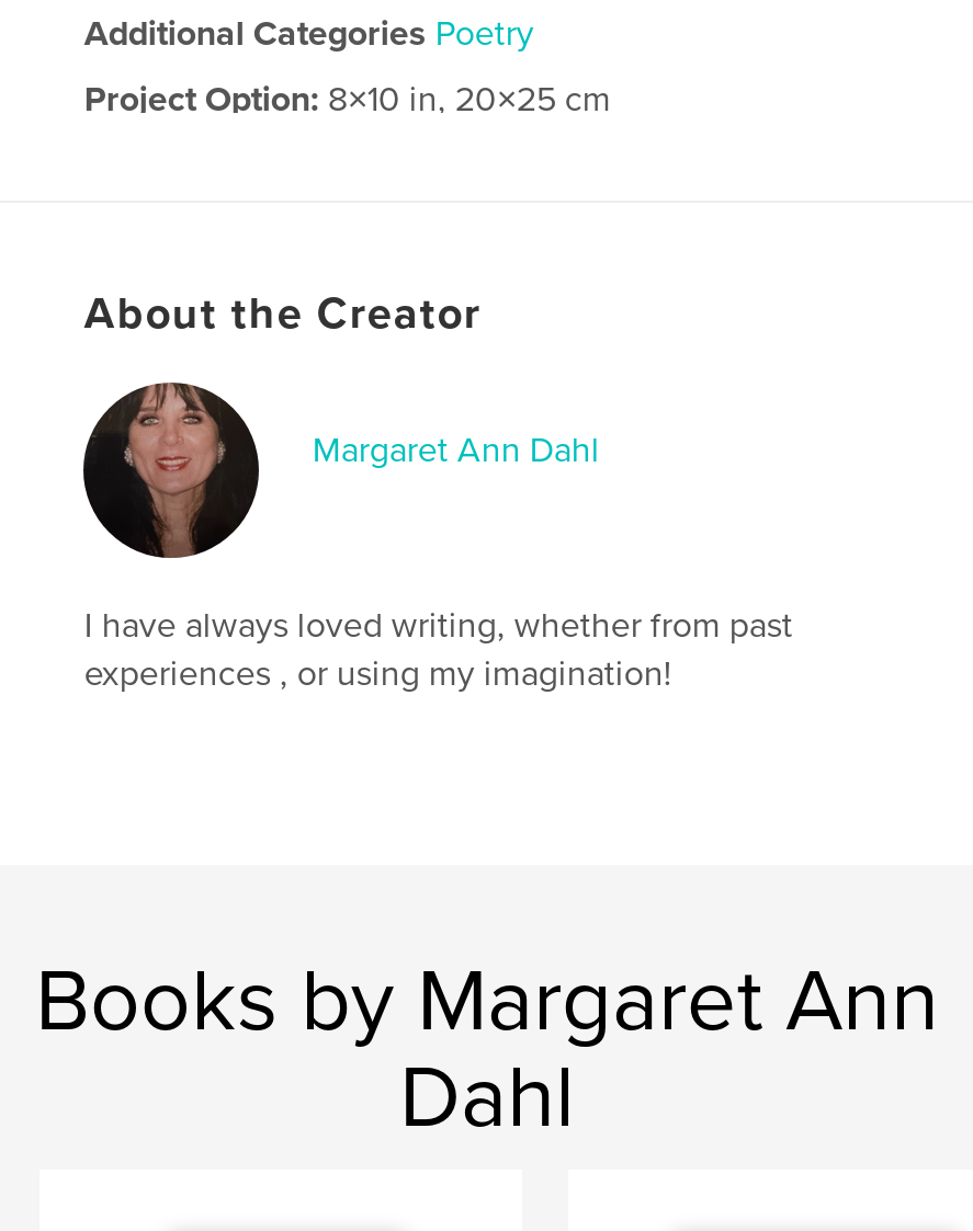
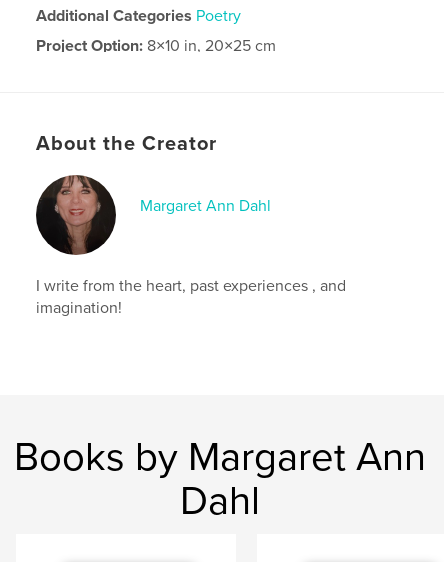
[84,604,793,696] I have always loved writing, whether from past | experiences , or using my imagination! -> [36,276,346,318] I write from the heart, past experiences , and | imagination!

